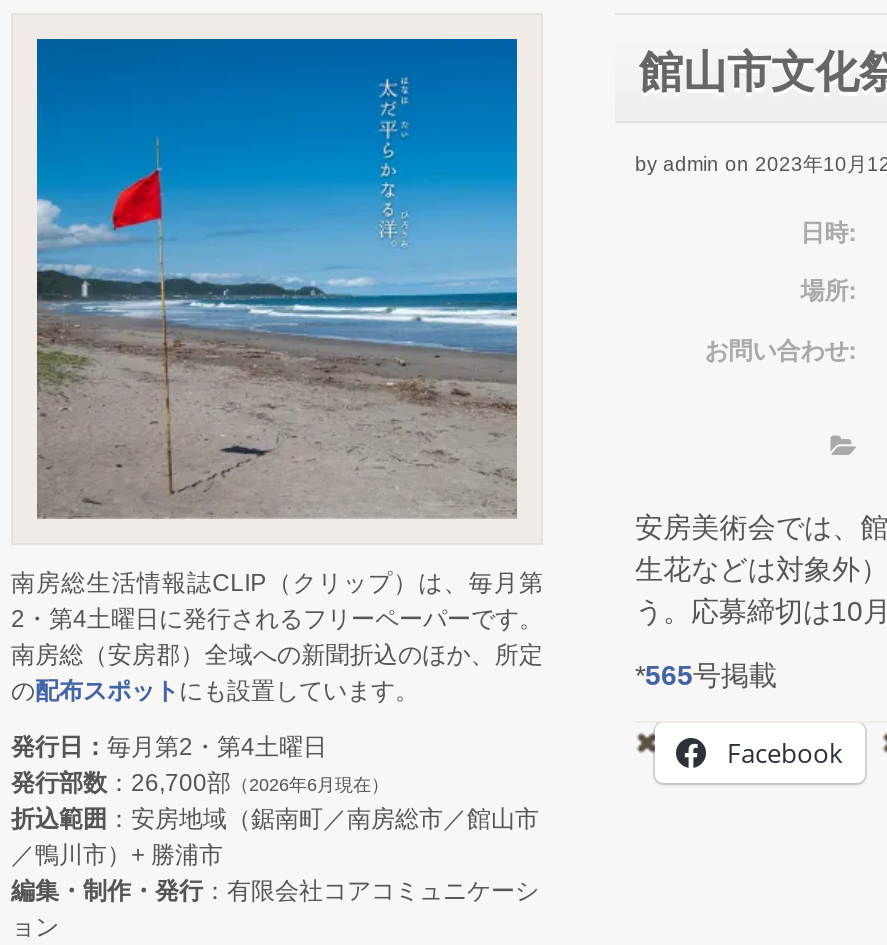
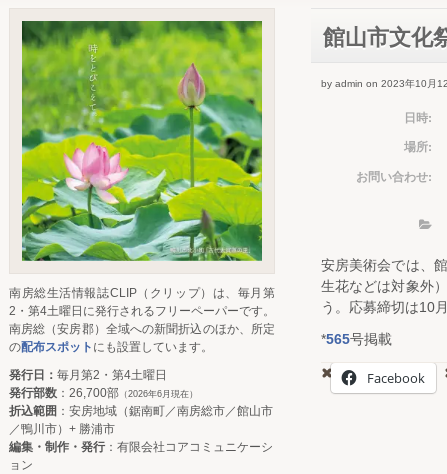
[35,37,519,519] [image] -> [21,20,263,262] [image]

